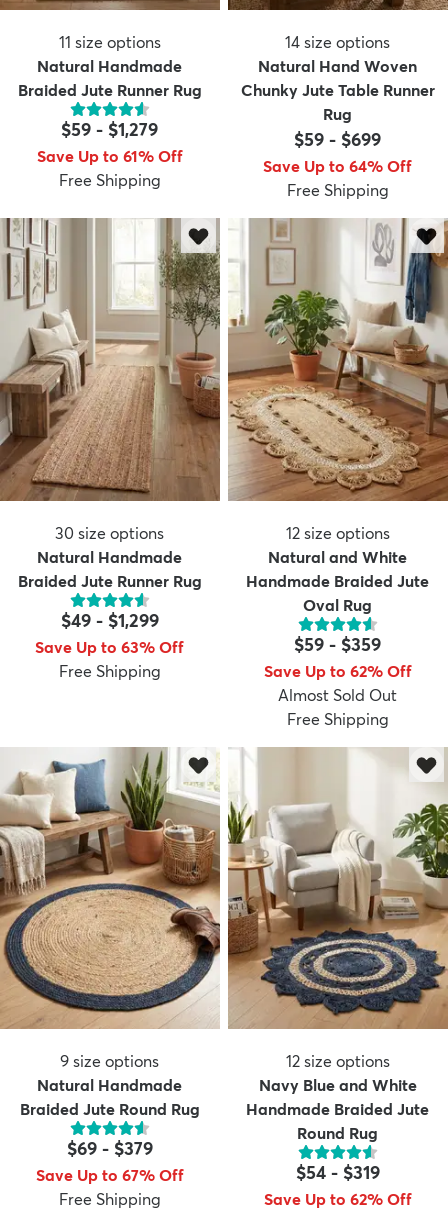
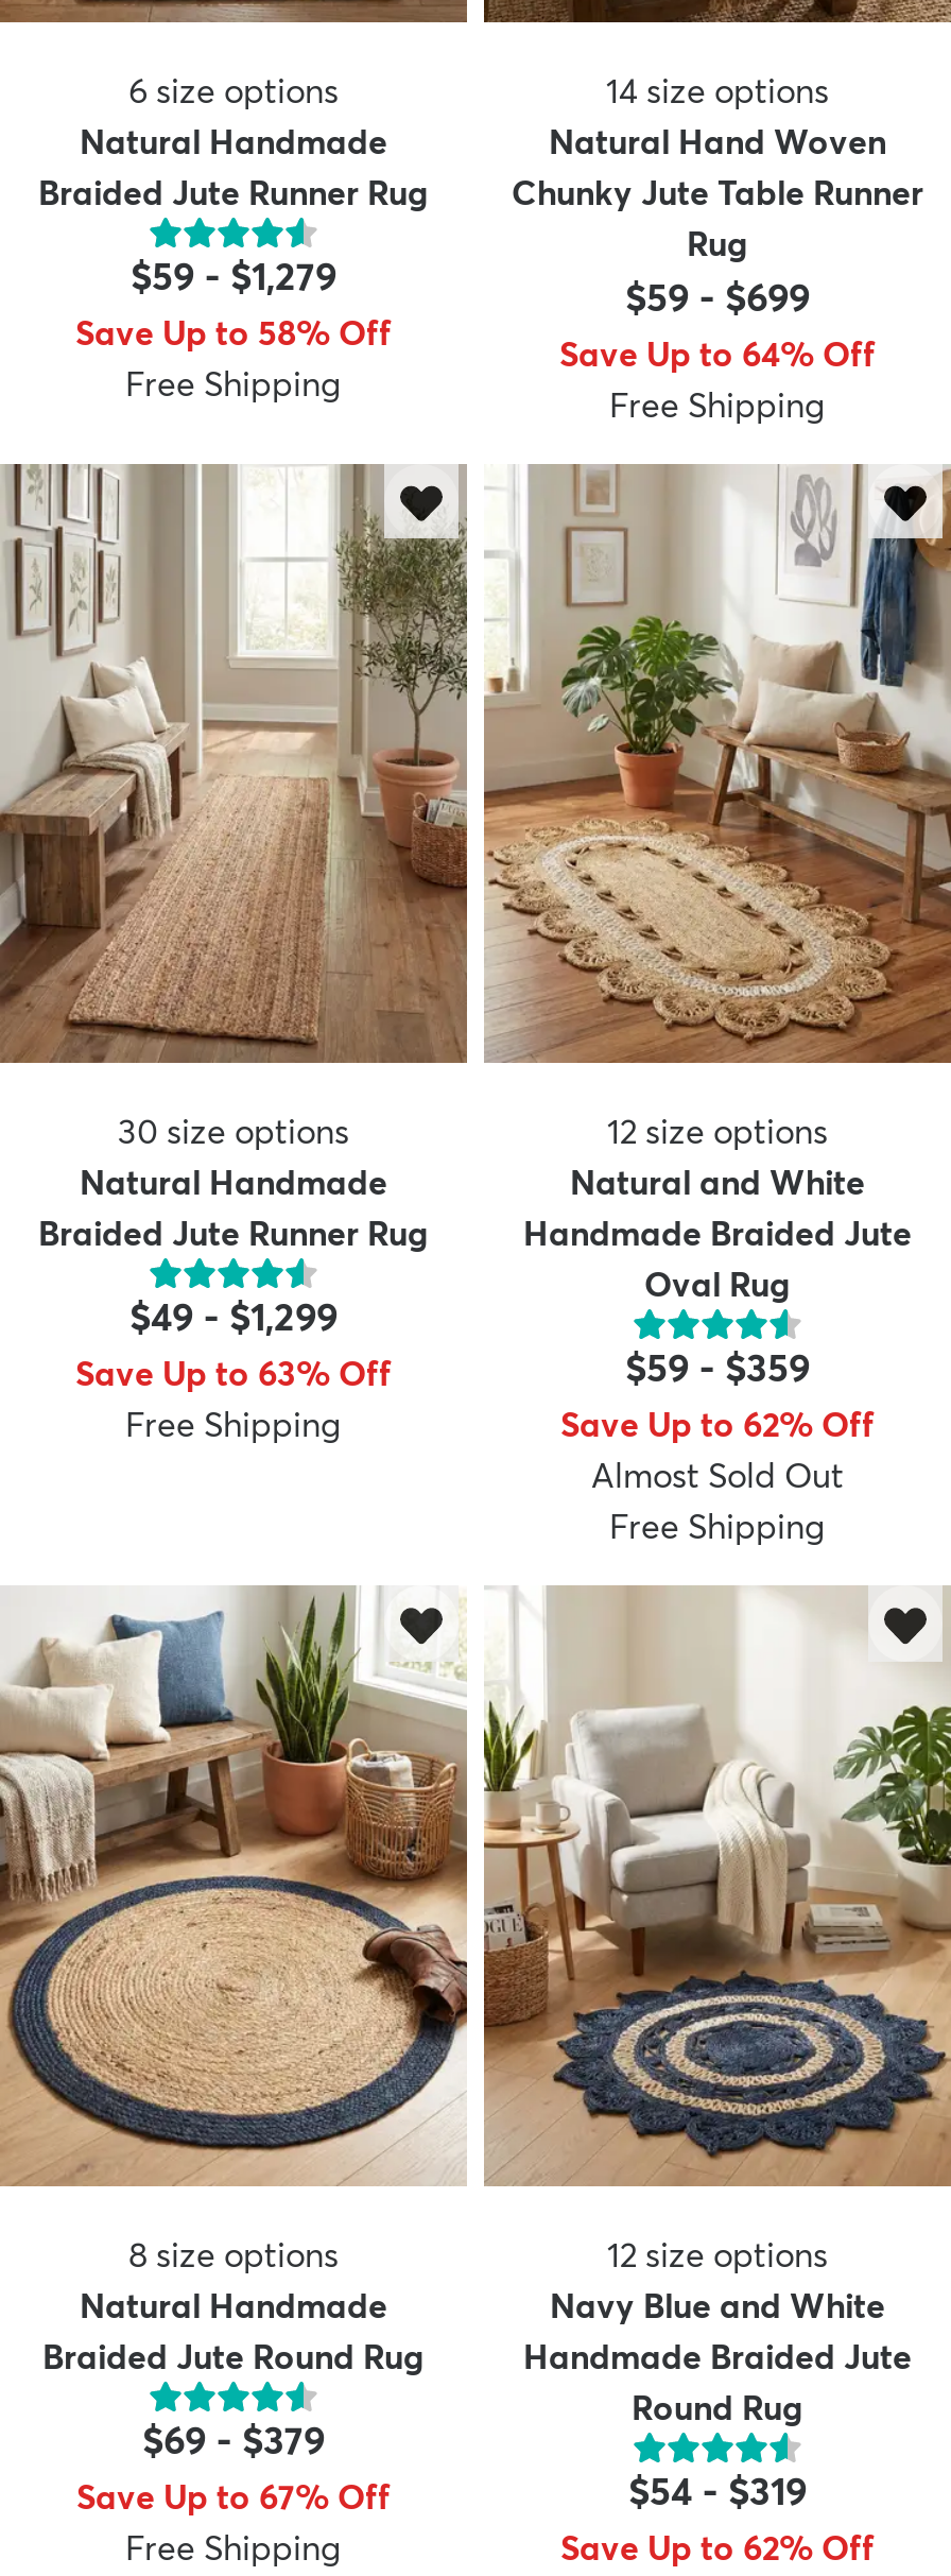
[59,32,161,52] 11 size options -> [128,69,339,111] 6 size options
[37,146,183,166] Save Up to 61% Off -> [75,311,392,353] Save Up to 58% Off
[60,1051,159,1071] 9 size options -> [128,2233,339,2276] 8 size options

